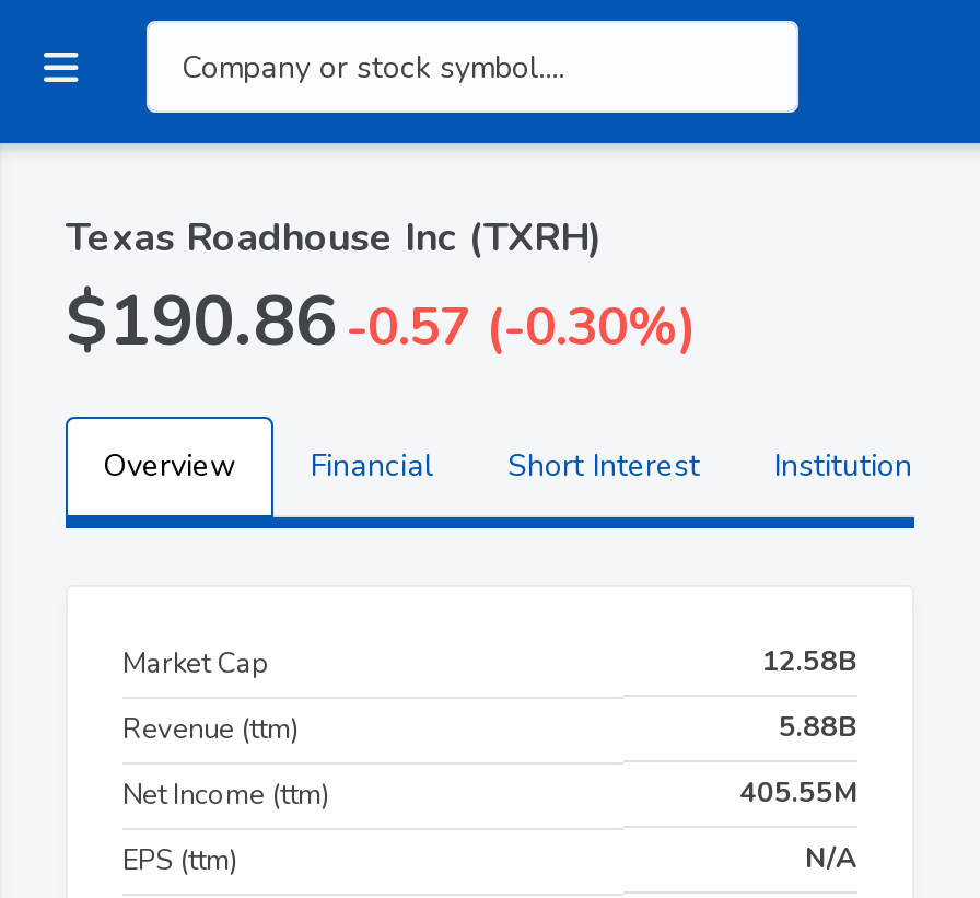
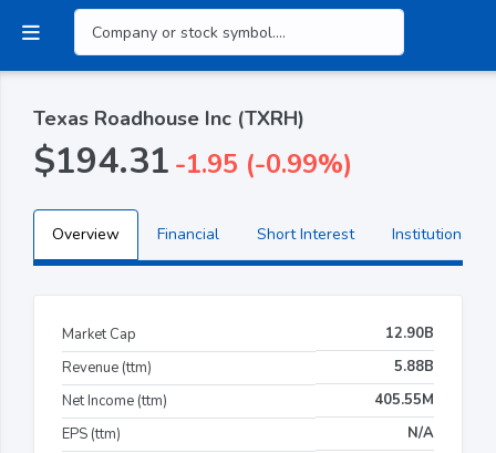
[66,274,696,368] $190.86 -0.57 (-0.30%) -> [33,137,352,185] $194.31 -1.95 (-0.99%)
[761,642,857,681] 12.58B -> [385,323,434,343] 12.90B

